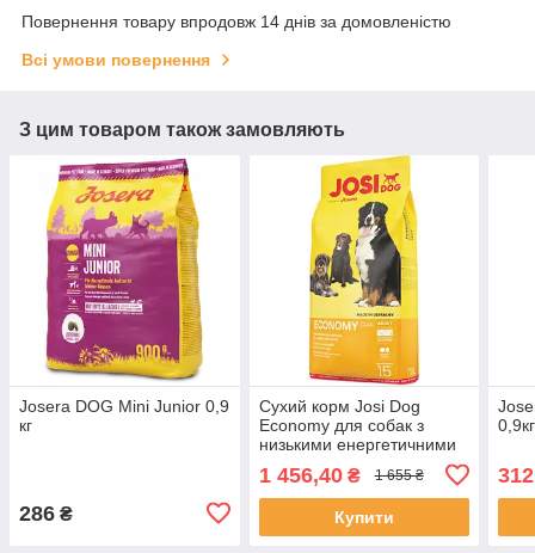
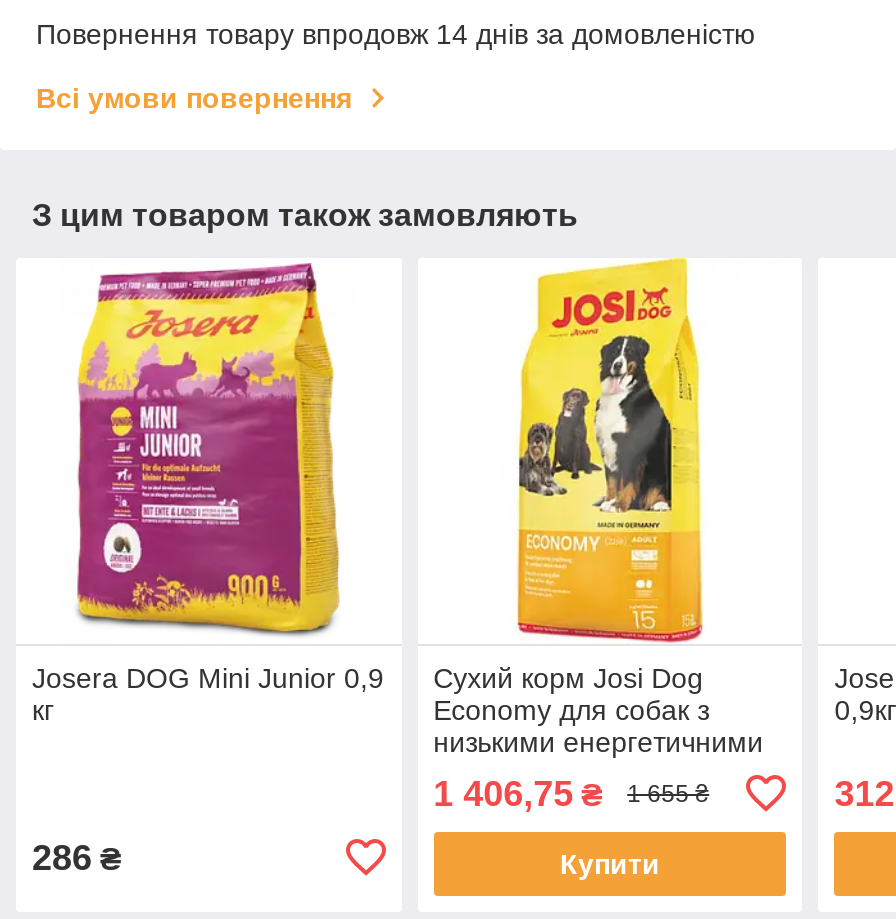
[259,463,360,487] 1 456,40 ₴ -> [433,774,603,814] 1 406,75 ₴

